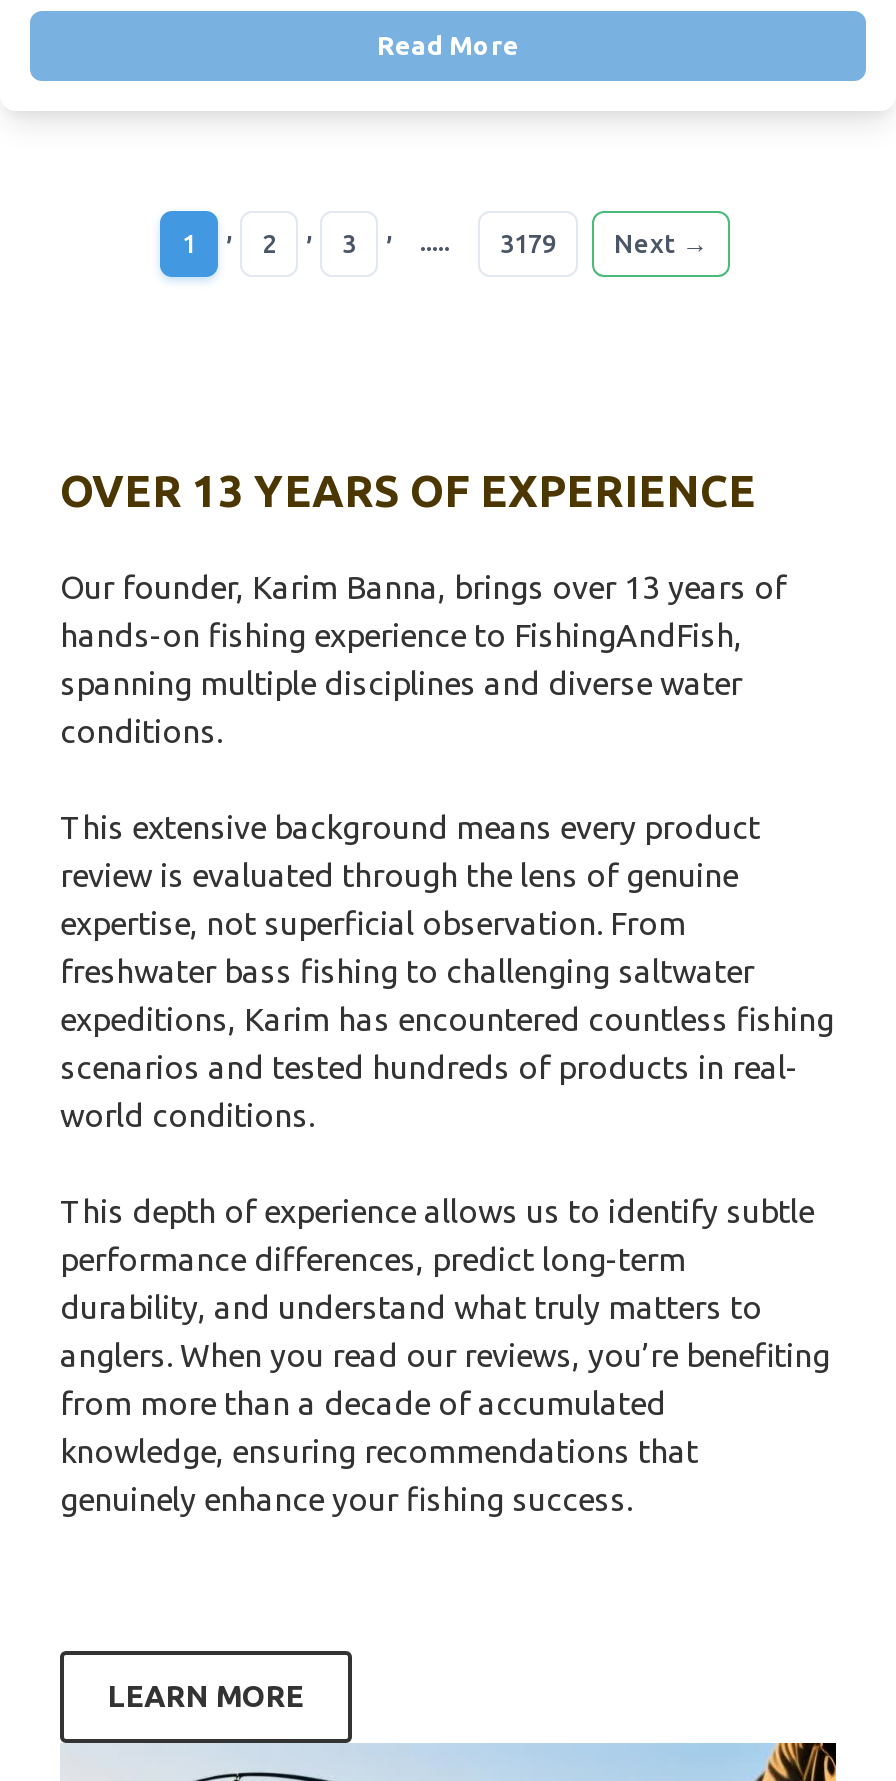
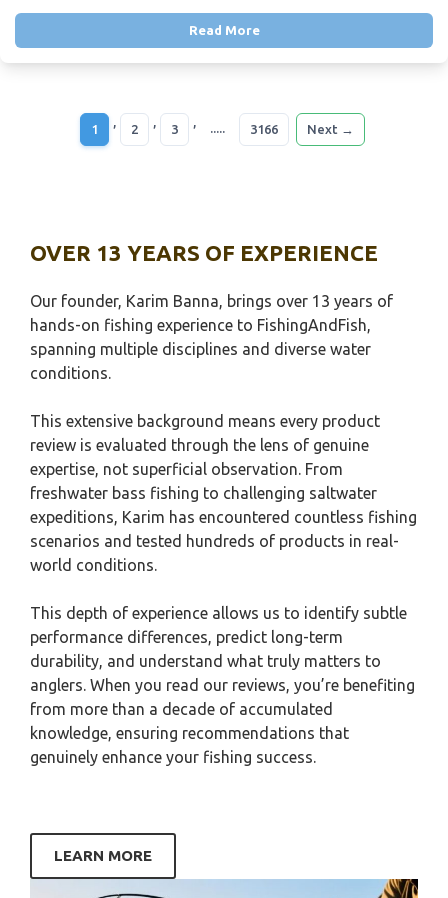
[500,229,556,257] 3179 -> [250,122,278,136] 3166

